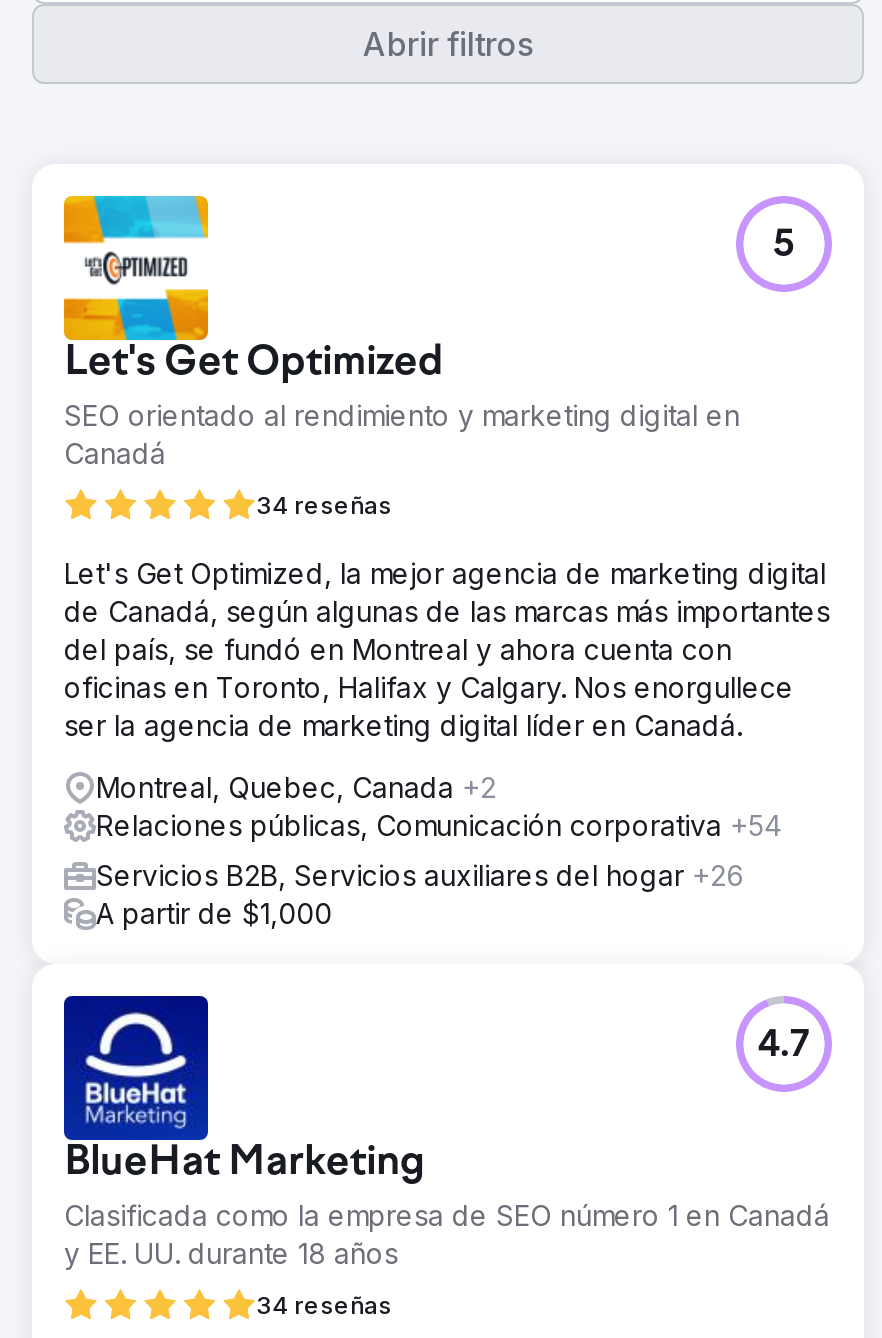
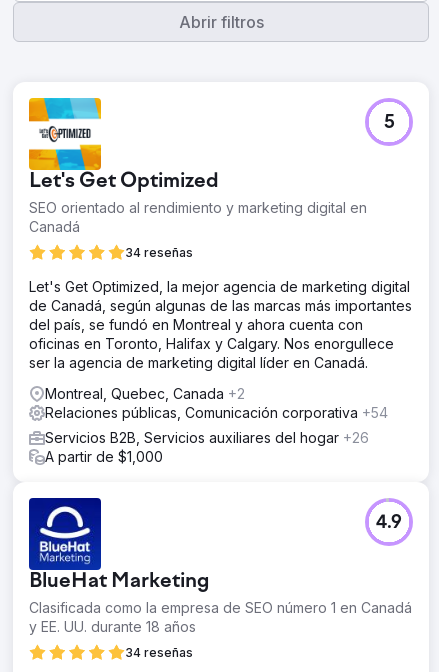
[758,1028,810,1066] 4.7 -> [376,514,402,533] 4.9

